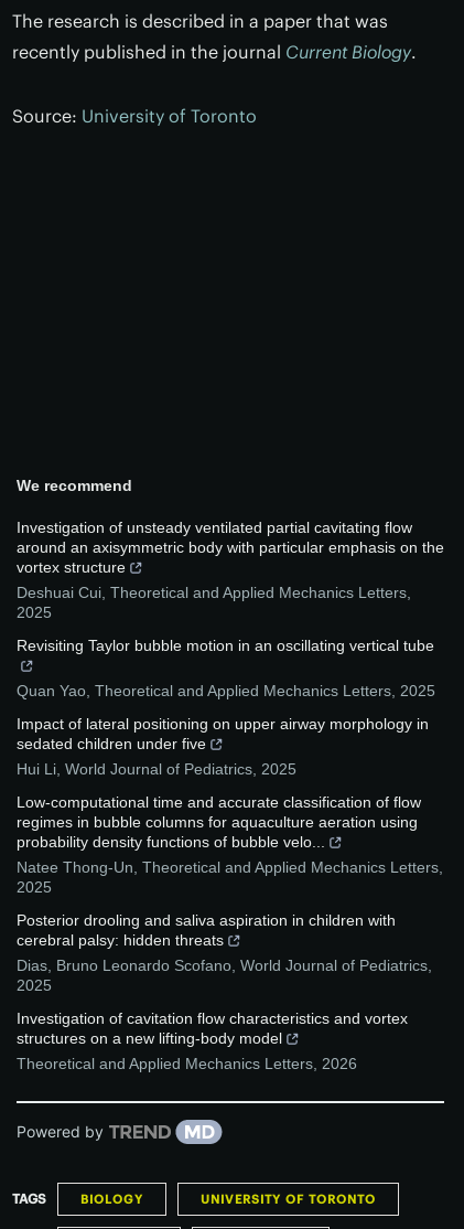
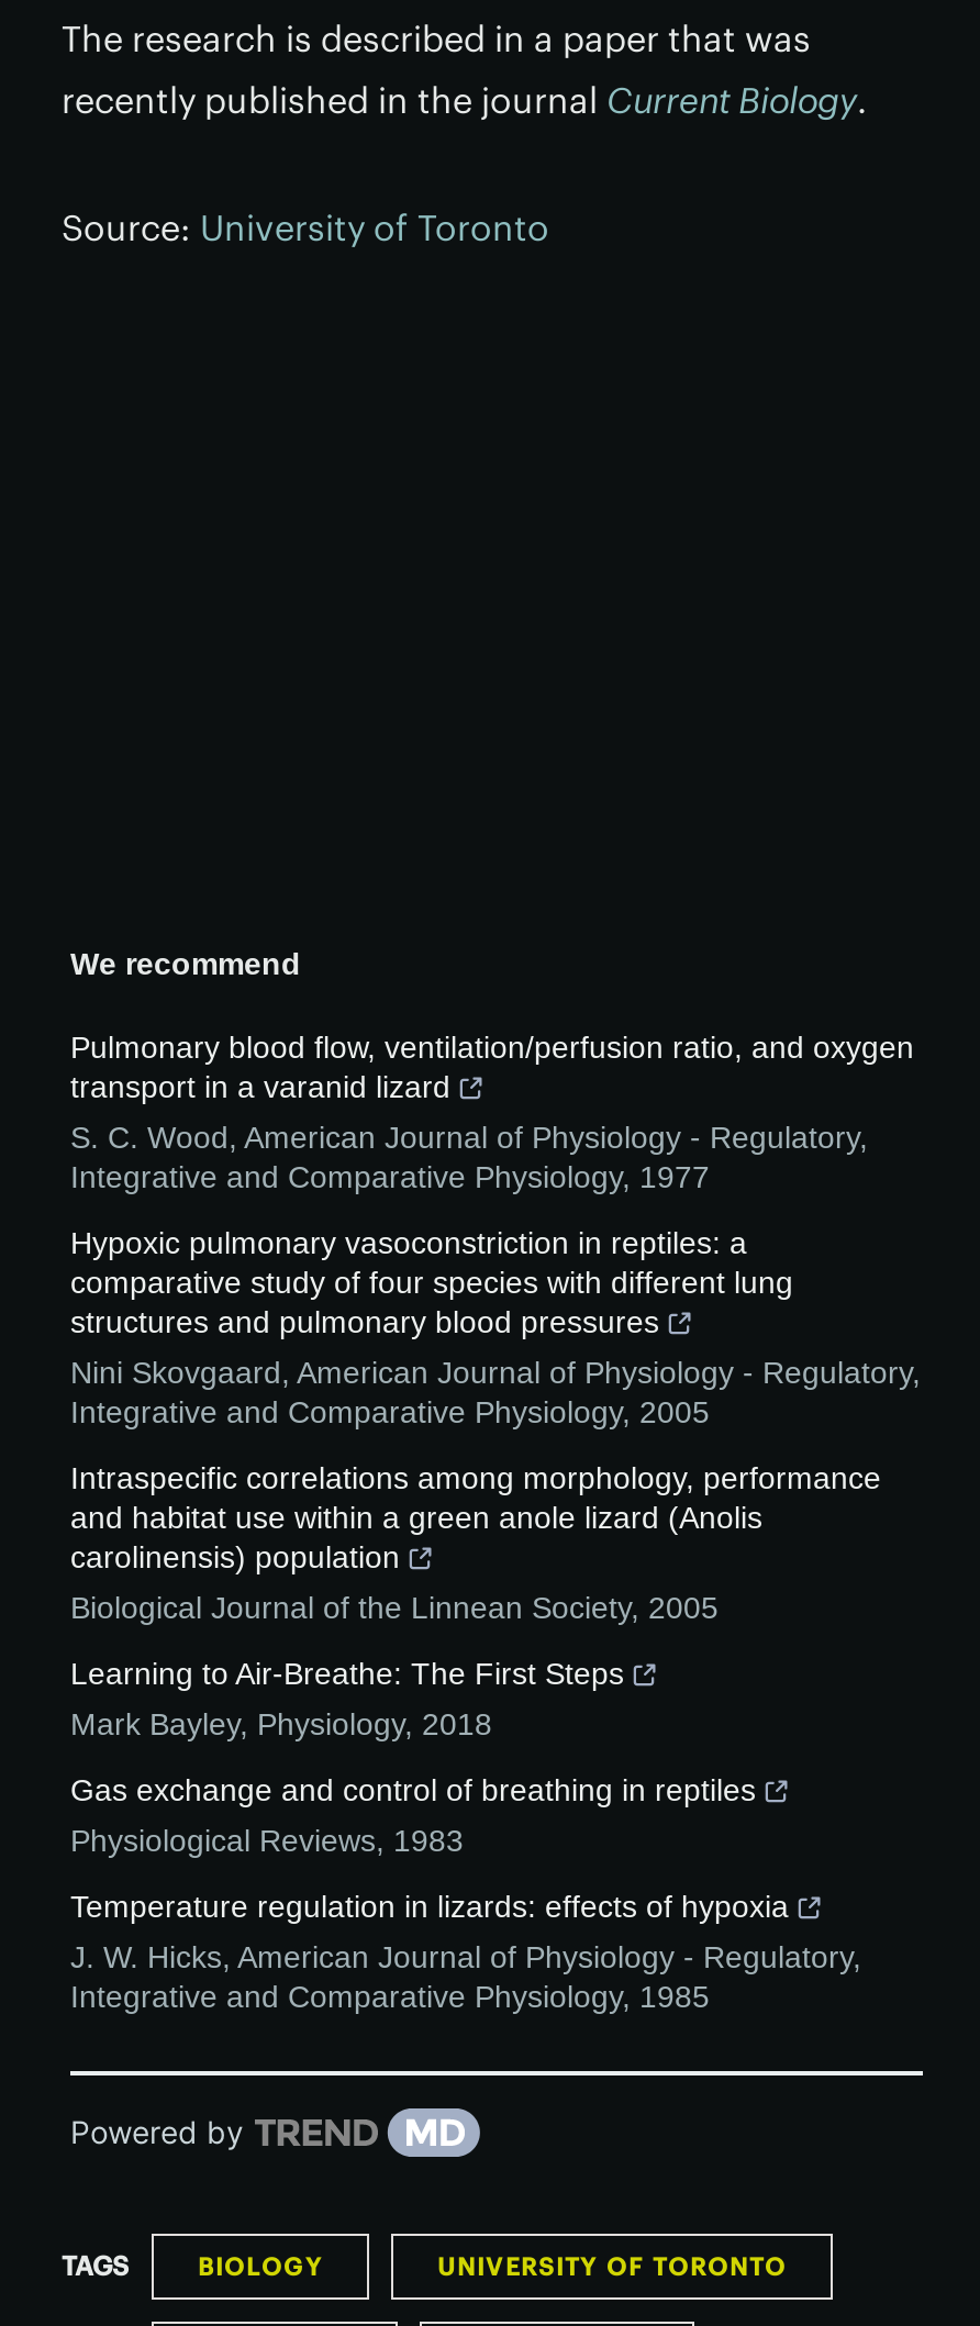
[17,518,444,1072] Investigation of unsteady ventilated partial cavitating flow | around an axisymmetric body with particular emphasis on the | vortex structure | Deshuai Cui, Theoretical and Applied Mechanics Letters, | 2025 | Revisiting Taylor bubble motion in an oscillating vertical tube | Quan Yao, Theoretical and Applied Mechanics Letters, 2025 | Impact of lateral positioning on upper airway morphology in | sedated children under five | Hui Li, World Journal of Pediatrics, 2025 | Low-computational time and accurate classification of flow | regimes in bubble columns for aquaculture aeration using | probability density functions of bubble velo... | Natee Thong-Un, Theoretical and Applied Mechanics Letters, | 2025 | Posterior drooling and saliva aspiration in children with | cerebral palsy: hidden threats | Dias, Bruno Leonardo Scofano, World Journal of Pediatrics, | 2025 | Investigation of cavitation flow characteristics and vortex | structures on a new lifting-body model | Theoretical and Applied Mechanics Letters, 2026 -> [70,1029,921,2014] Pulmonary blood flow, ventilation/perfusion ratio, and oxygen | transport in a varanid lizard | S. C. Wood, American Journal of Physiology - Regulatory, | Integrative and Comparative Physiology, 1977 | Hypoxic pulmonary vasoconstriction in reptiles: a | comparative study of four species with different lung | structures and pulmonary blood pressures | Nini Skovgaard, American Journal of Physiology - Regulatory, | Integrative and Comparative Physiology, 2005 | Intraspecific correlations among morphology, performance | and habitat use within a green anole lizard (Anolis | carolinensis) population | Biological Journal of the Linnean Society, 2005 | Learning to Air-Breathe: The First Steps | Mark Bayley, Physiology, 2018 | Gas exchange and control of breathing in reptiles | Physiological Reviews, 1983 | Temperature regulation in lizards: effects of hypoxia | J. W. Hicks, American Journal of Physiology - Regulatory, | Integrative and Comparative Physiology, 1985

